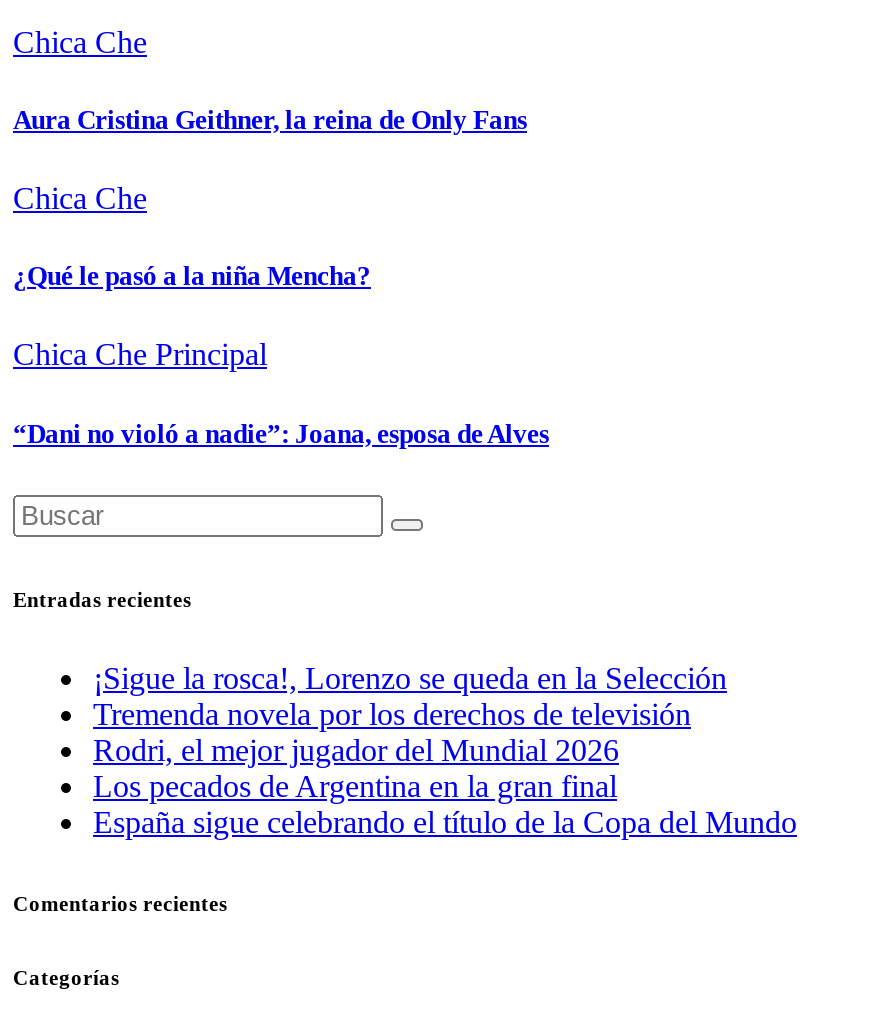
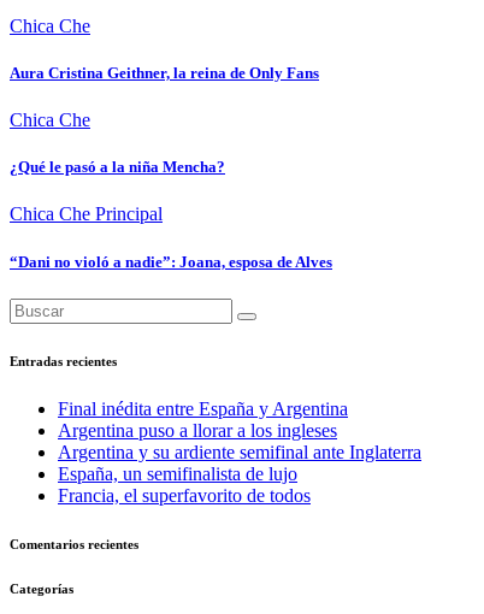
[93,660,797,838] ¡Sigue la rosca!, Lorenzo se queda en la Selección | Tremenda novela por los derechos de televisión | Rodri, el mejor jugador del Mundial 2026 | Los pecados de Argentina en la gran final | España sigue celebrando el título de la Copa del Mundo -> [58,398,421,505] Final inédita entre España y Argentina | Argentina puso a llorar a los ingleses | Argentina y su ardiente semifinal ante Inglaterra | España, un semifinalista de lujo | Francia, el superfavorito de todos

